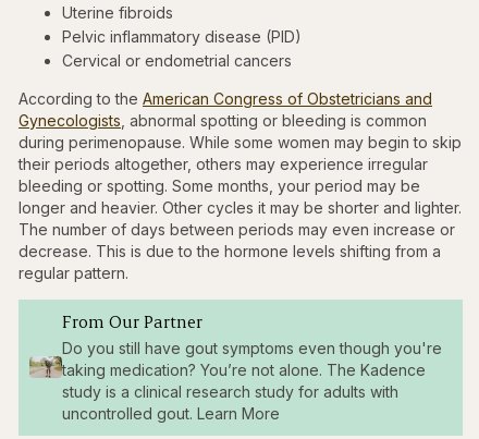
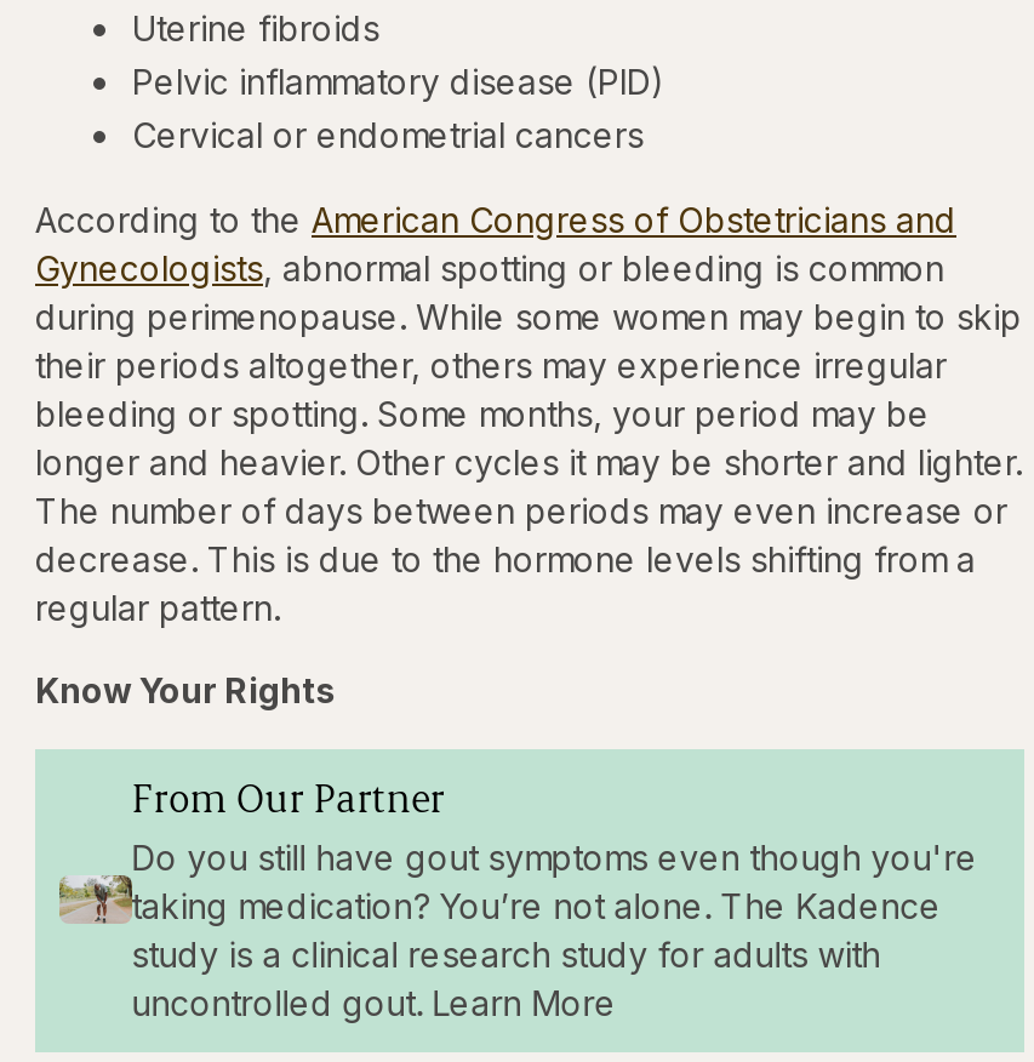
none -> [35,668,338,709] Know Your Rights

